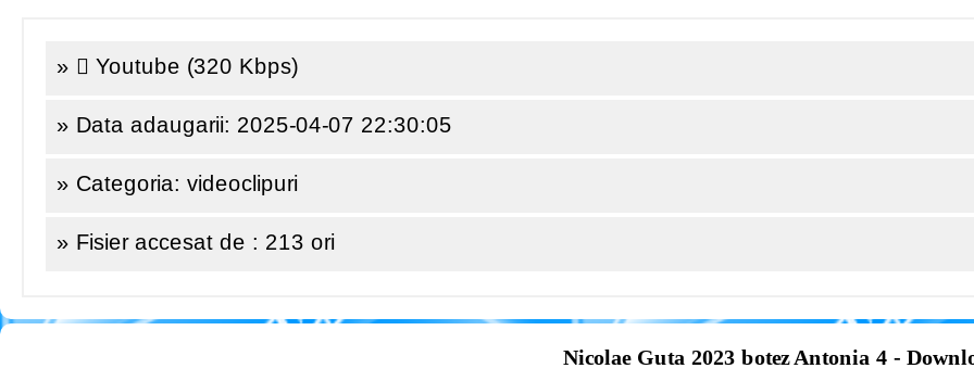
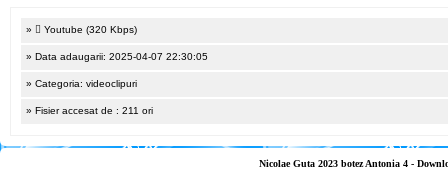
[57,230,335,254] » Fisier accesat de : 213 ori -> [26,105,153,116] » Fisier accesat de : 211 ori

